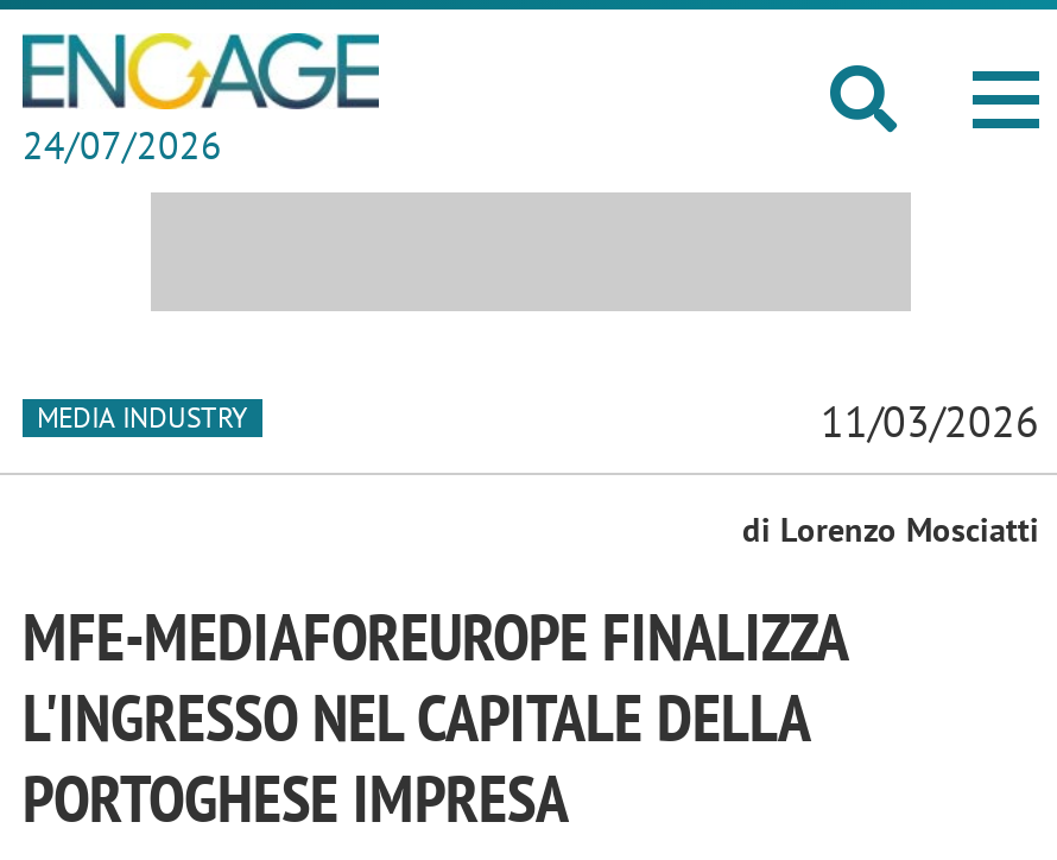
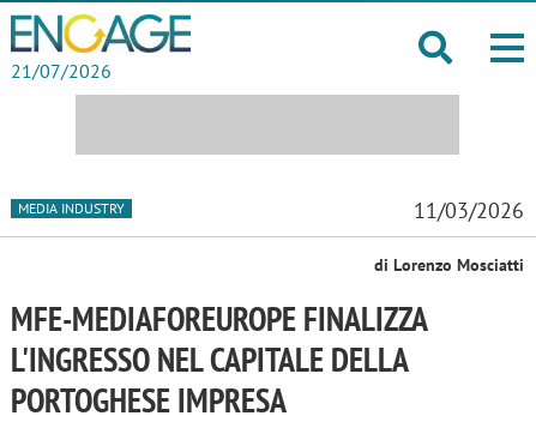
[23,121,222,168] 24/07/2026 -> [11,59,112,82] 21/07/2026

